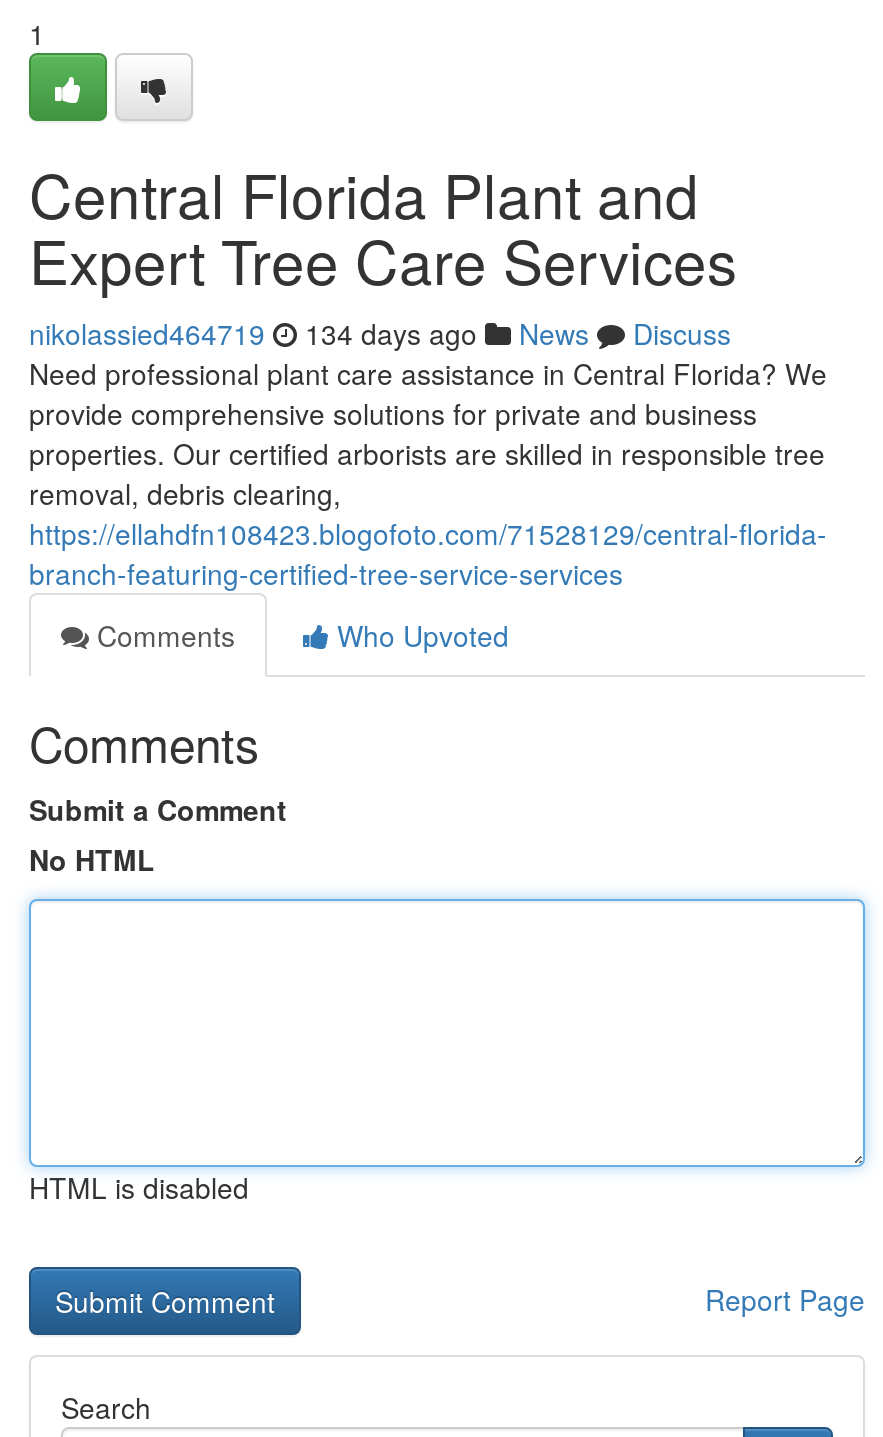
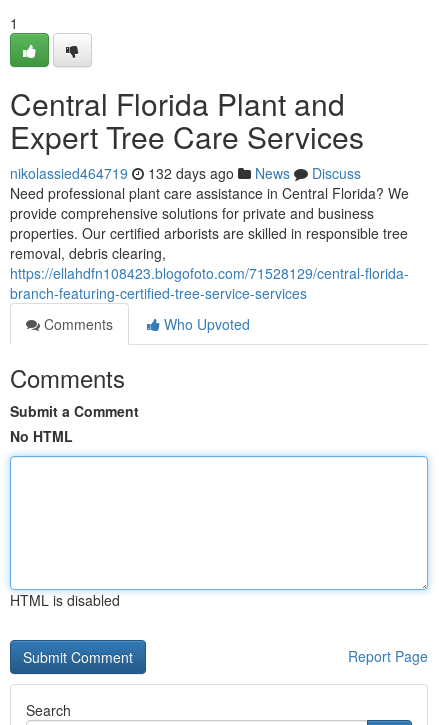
[29,313,731,353] nikolassied464719 134 days ago News Discuss -> [10,163,361,183] nikolassied464719 132 days ago News Discuss

